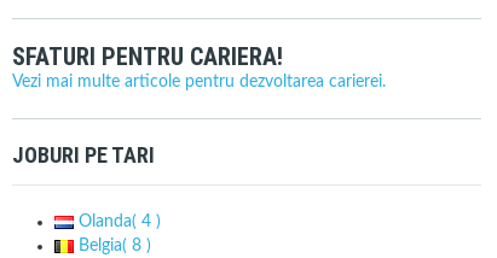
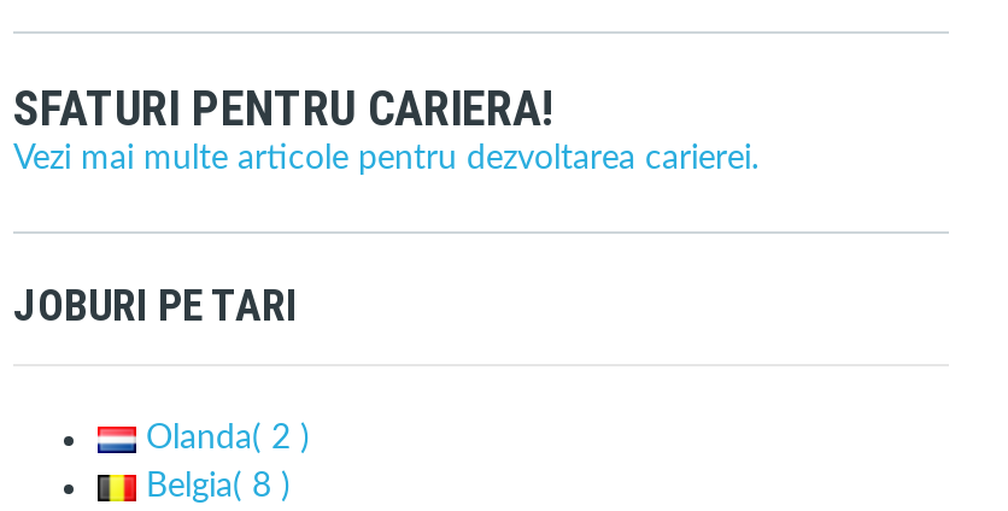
[74,213,161,230] Olanda( 4 ) -> [136,422,310,456] Olanda( 2 )

